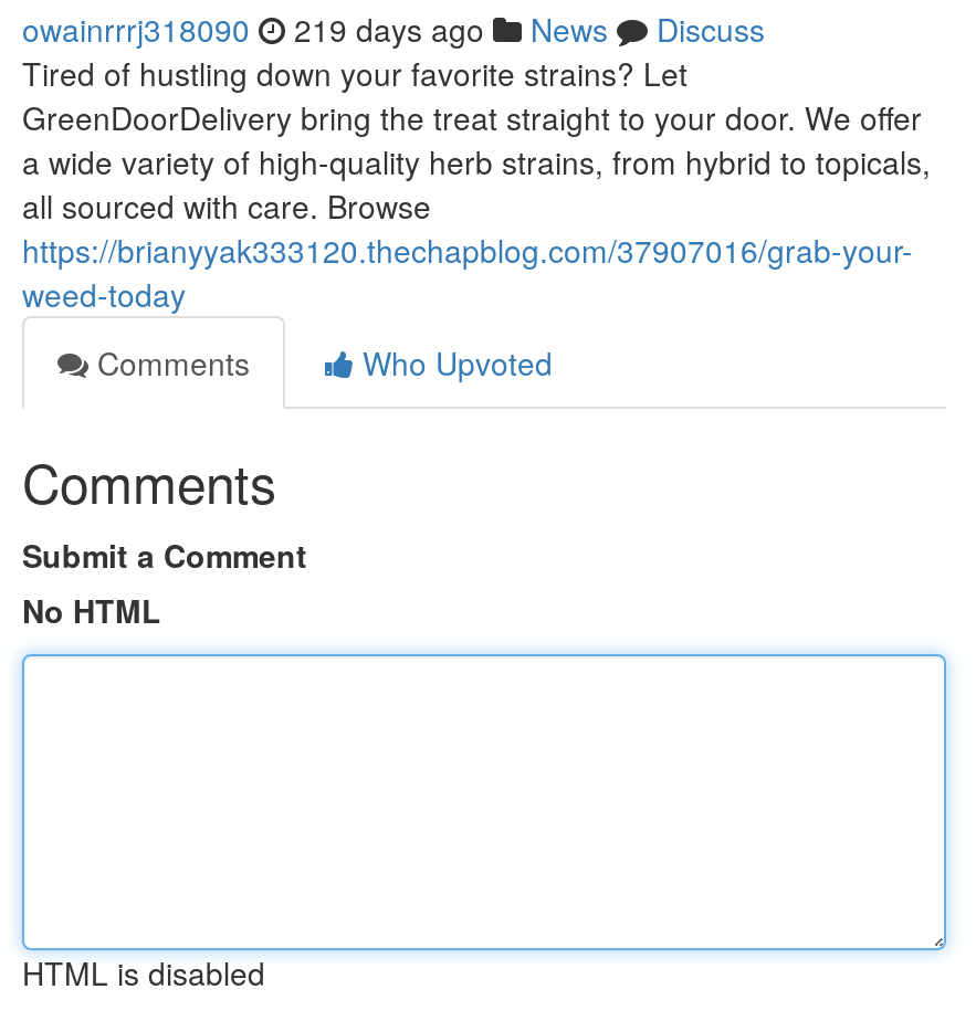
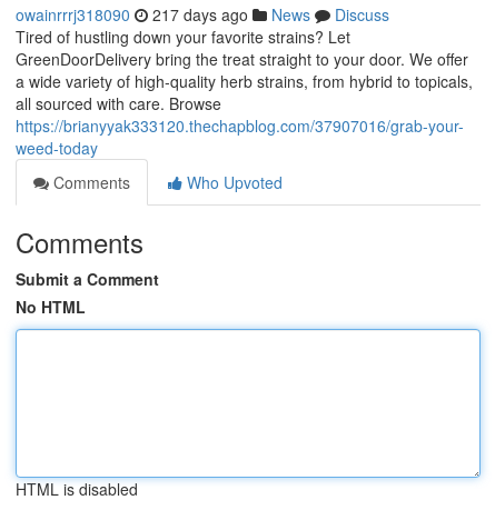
[22,7,765,51] owainrrrj318090 219 days ago News Discuss -> [16,3,389,26] owainrrrj318090 217 days ago News Discuss

